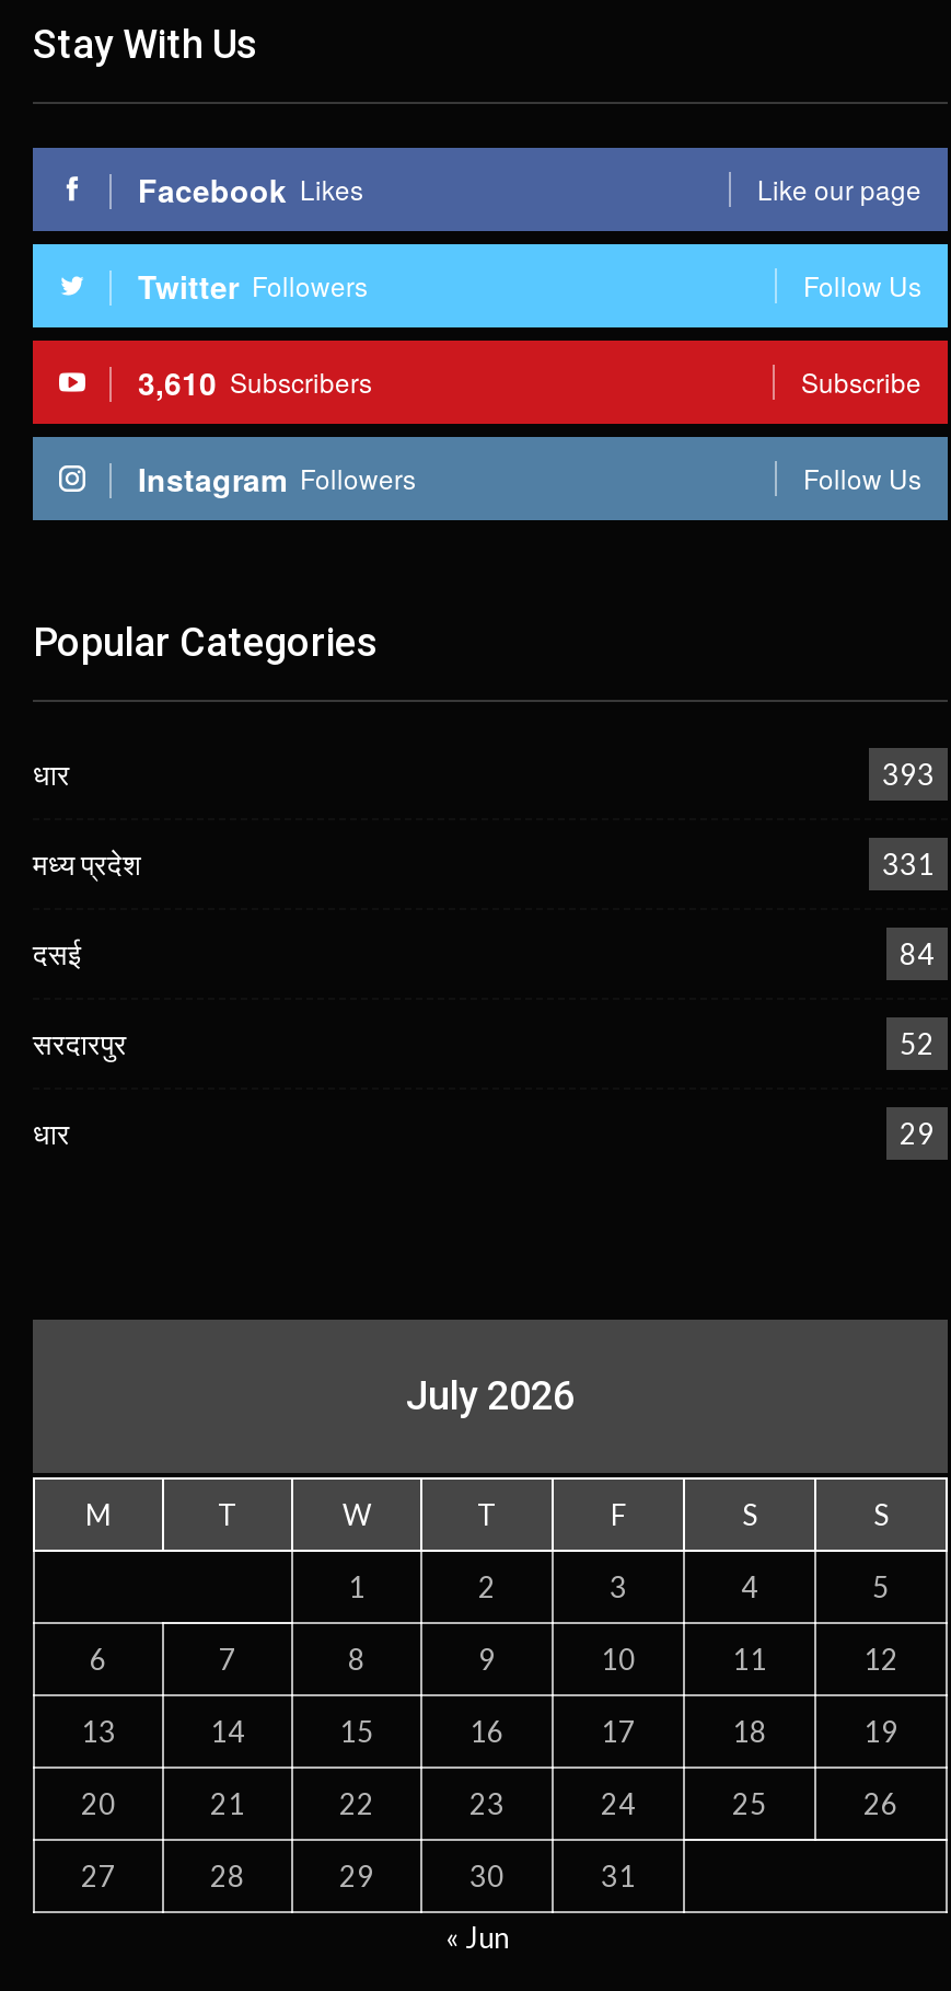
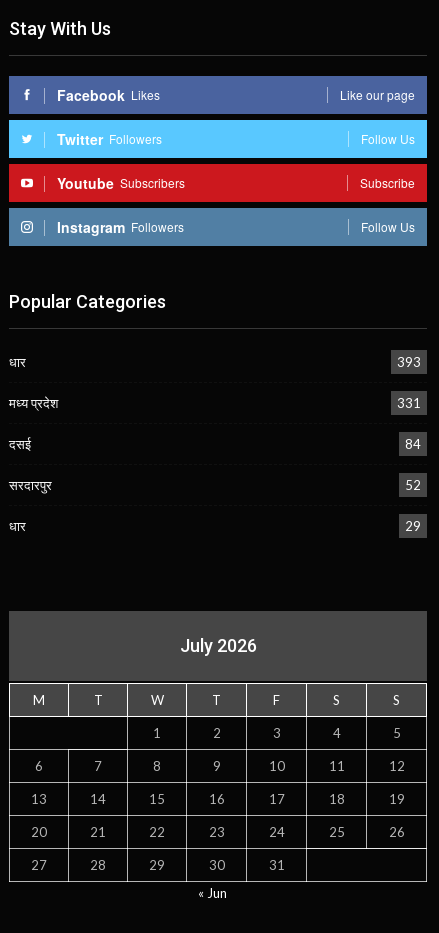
[138,360,372,404] 3,610 Subscribers -> [57,173,185,193] Youtube Subscribers

